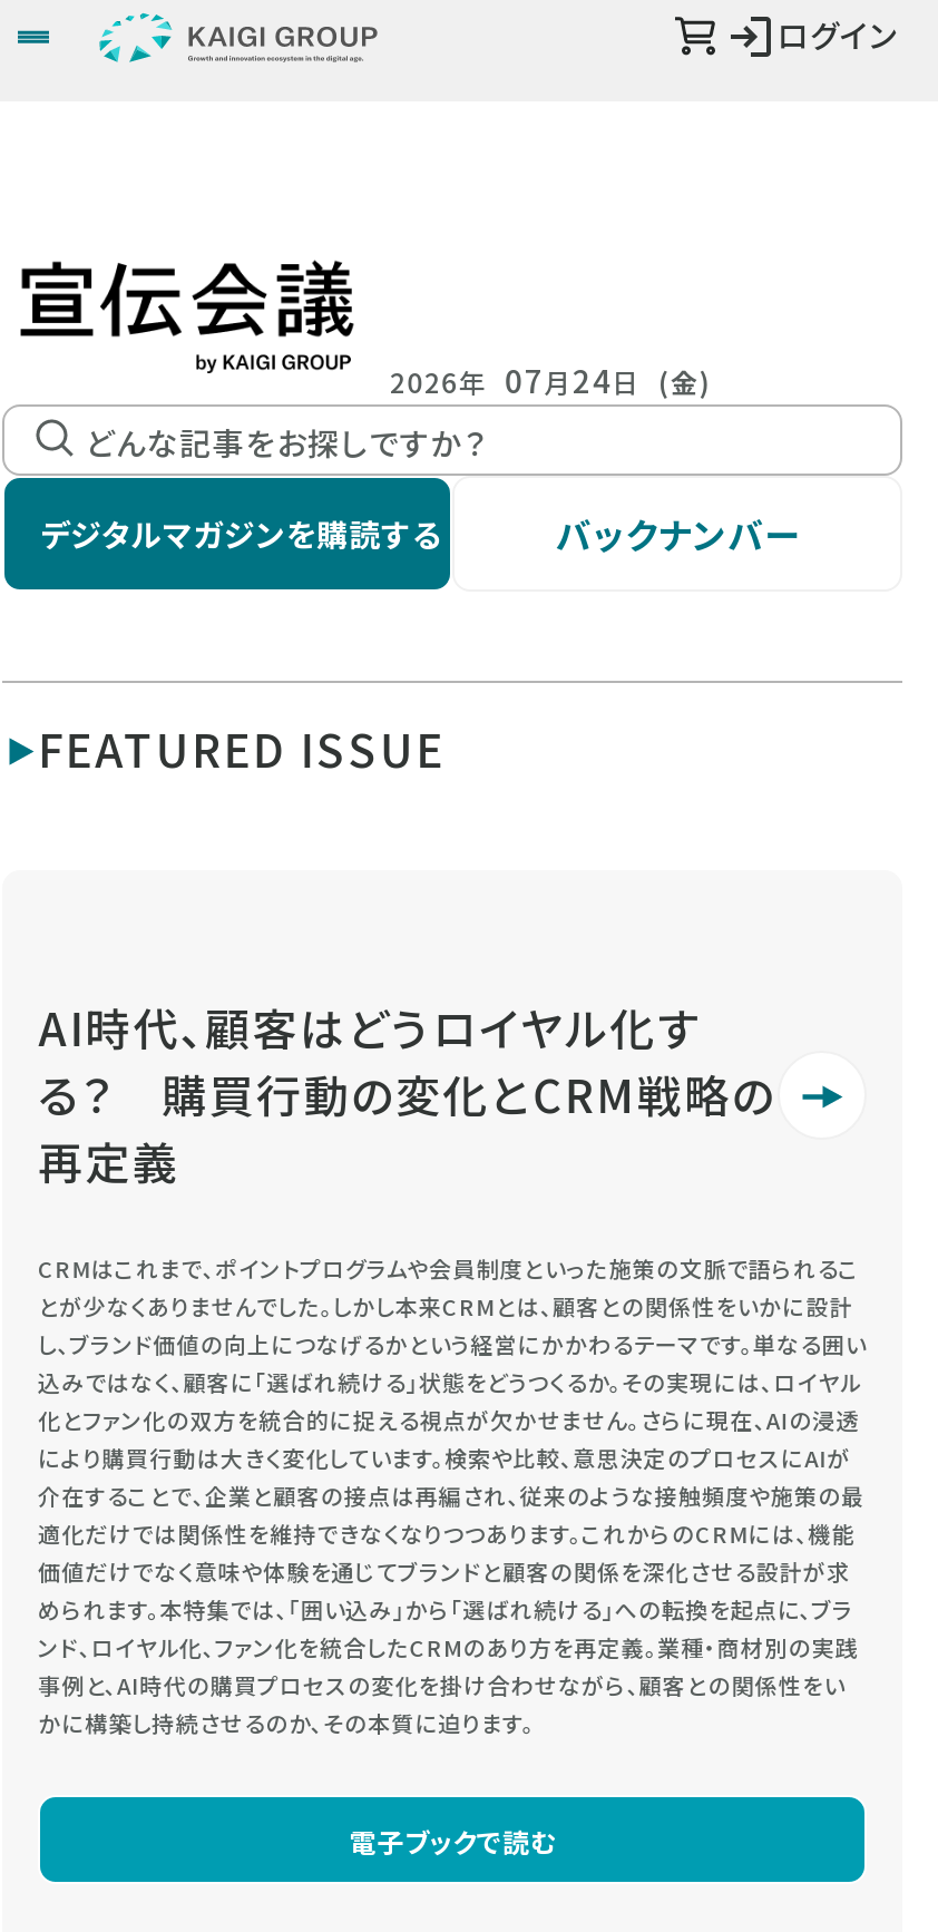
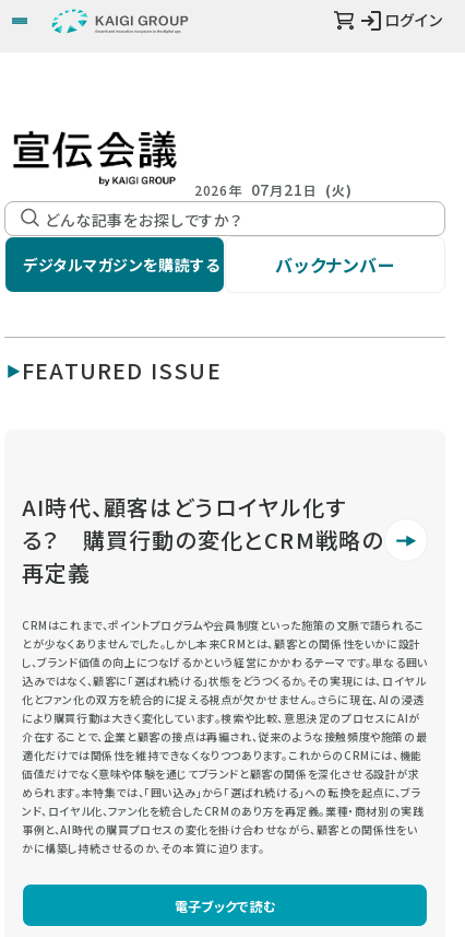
[390,358,712,402] 2026年 07月24日 (金) -> [194,178,352,200] 2026年 07月21日 (火)

